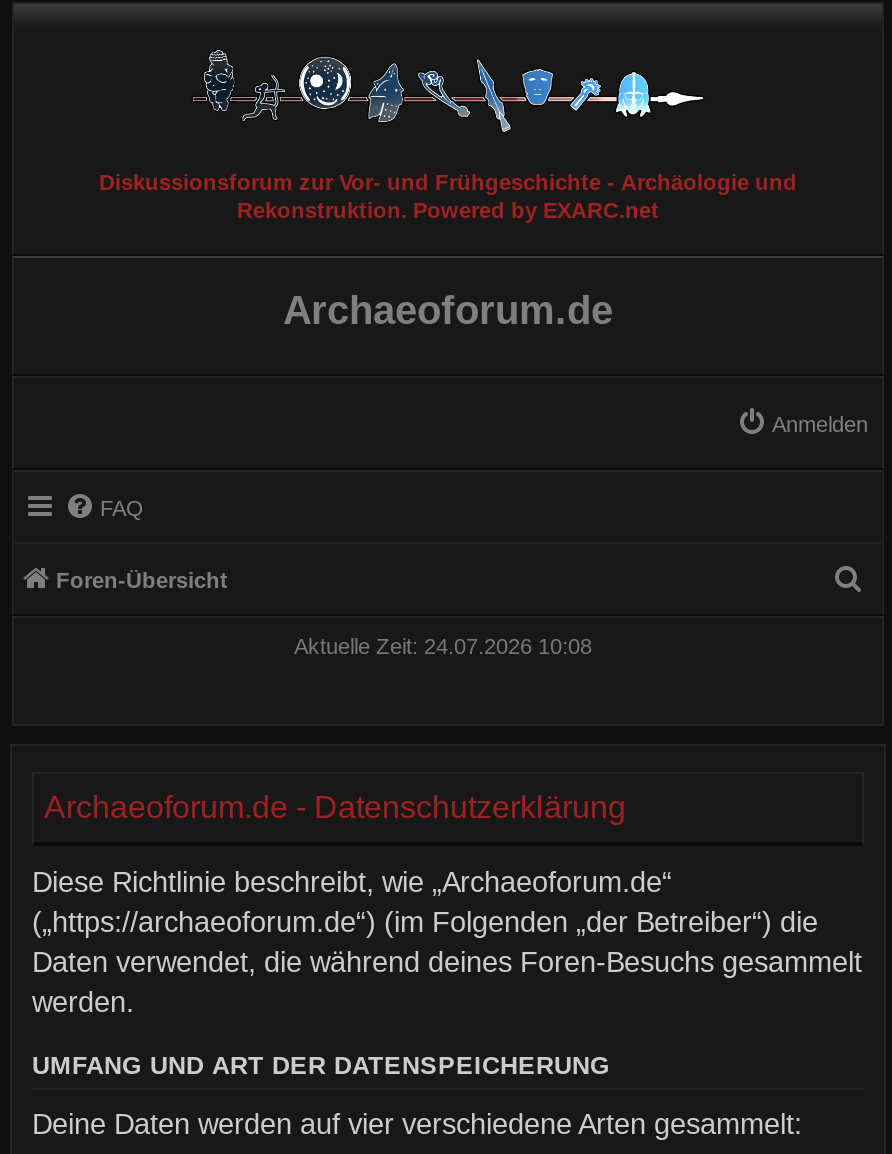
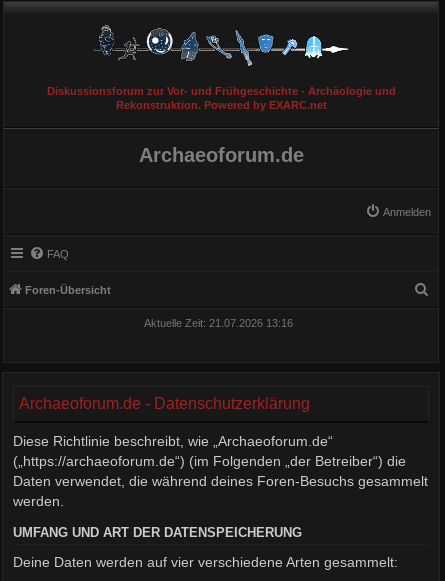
[294,634,592,658] Aktuelle Zeit: 24.07.2026 10:08 -> [144,317,293,329] Aktuelle Zeit: 21.07.2026 13:16

